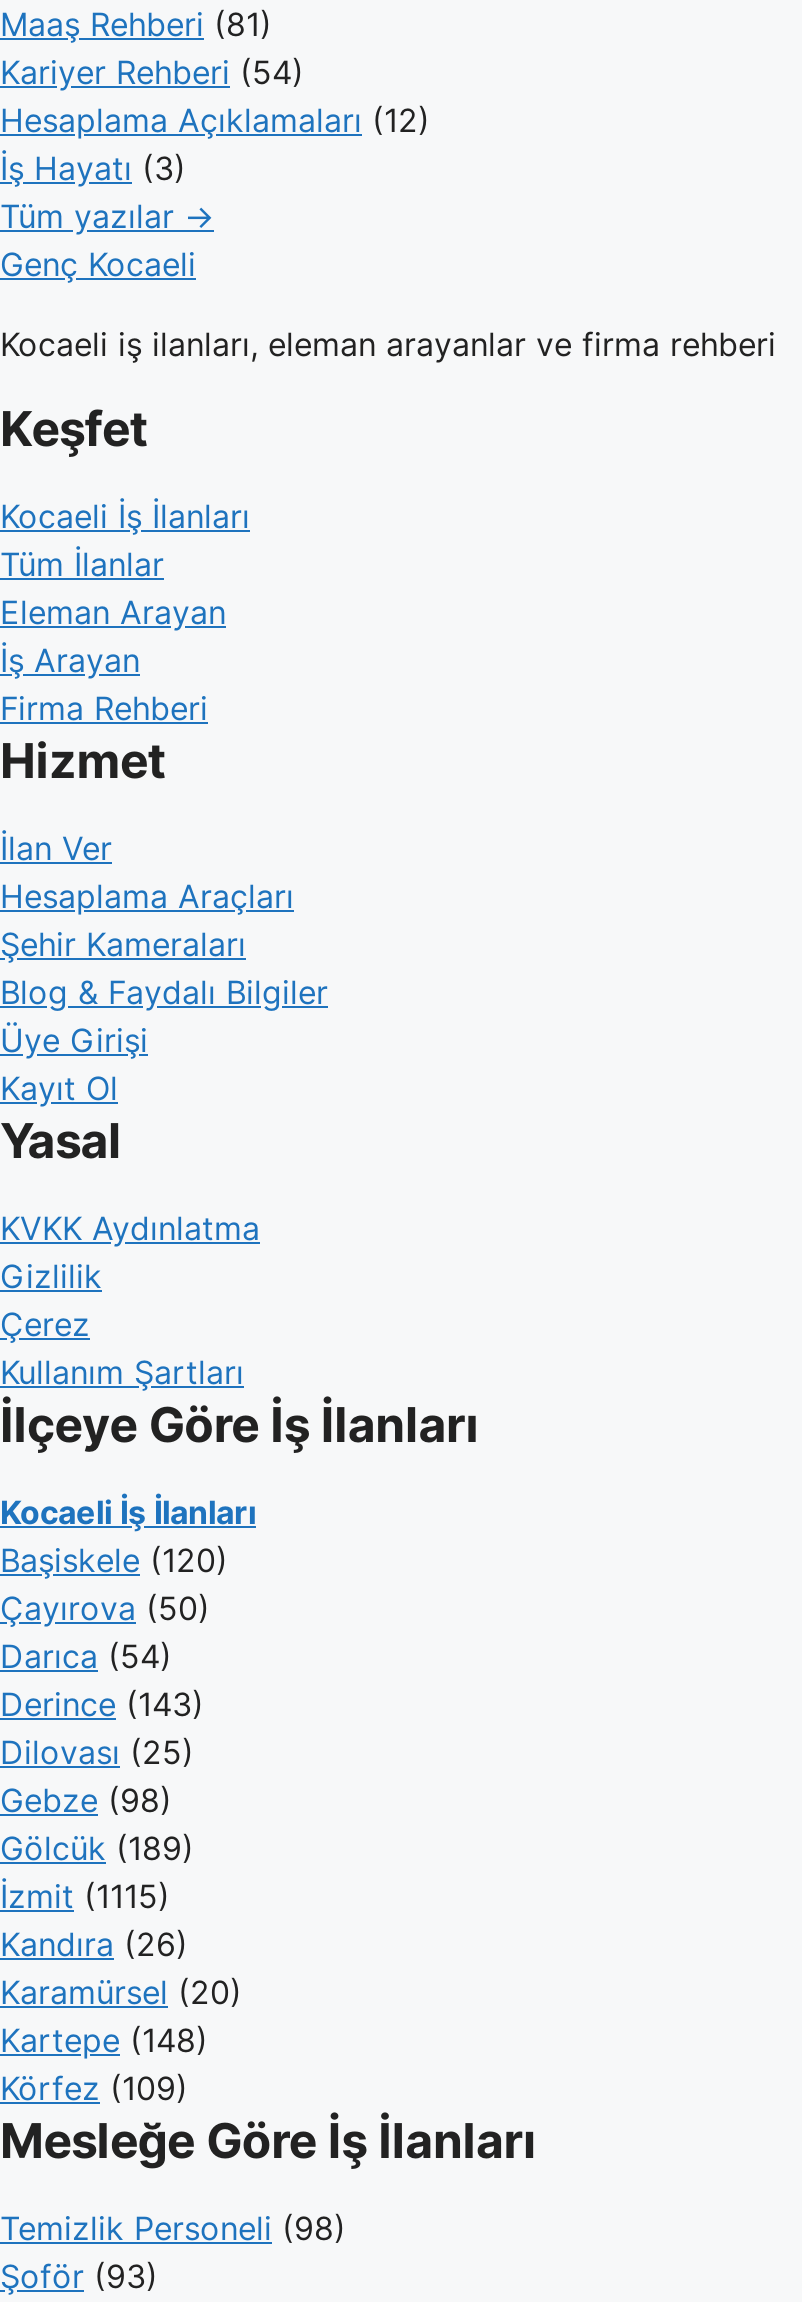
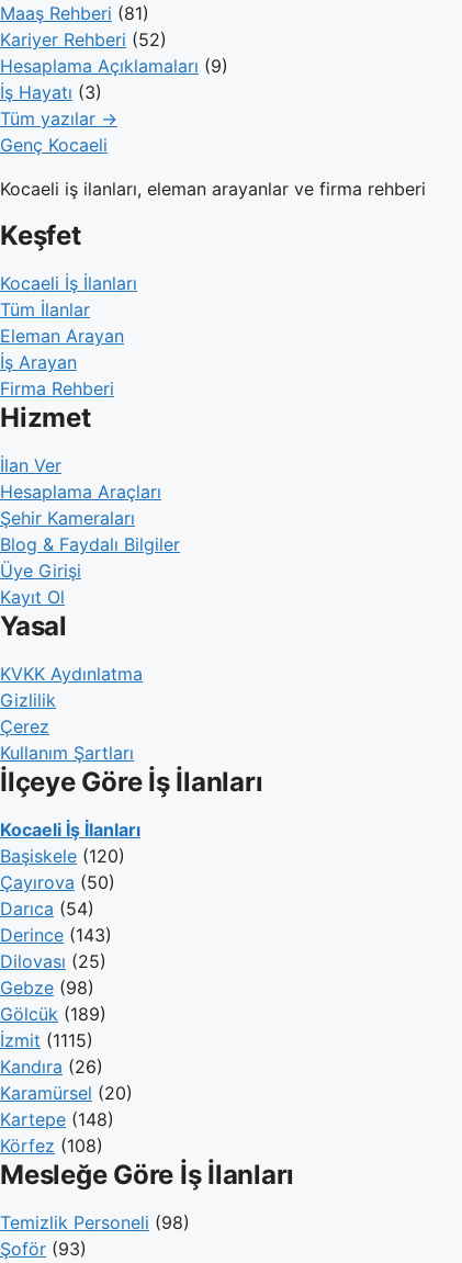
[0,52,304,92] Kariyer Rehberi (54) -> [0,29,167,50] Kariyer Rehberi (52)
[0,100,430,140] Hesaplama Açıklamaları (12) -> [0,55,228,77] Hesaplama Açıklamaları (9)
[0,2068,188,2108] Körfez (109) -> [0,1135,103,1157] Körfez (108)

